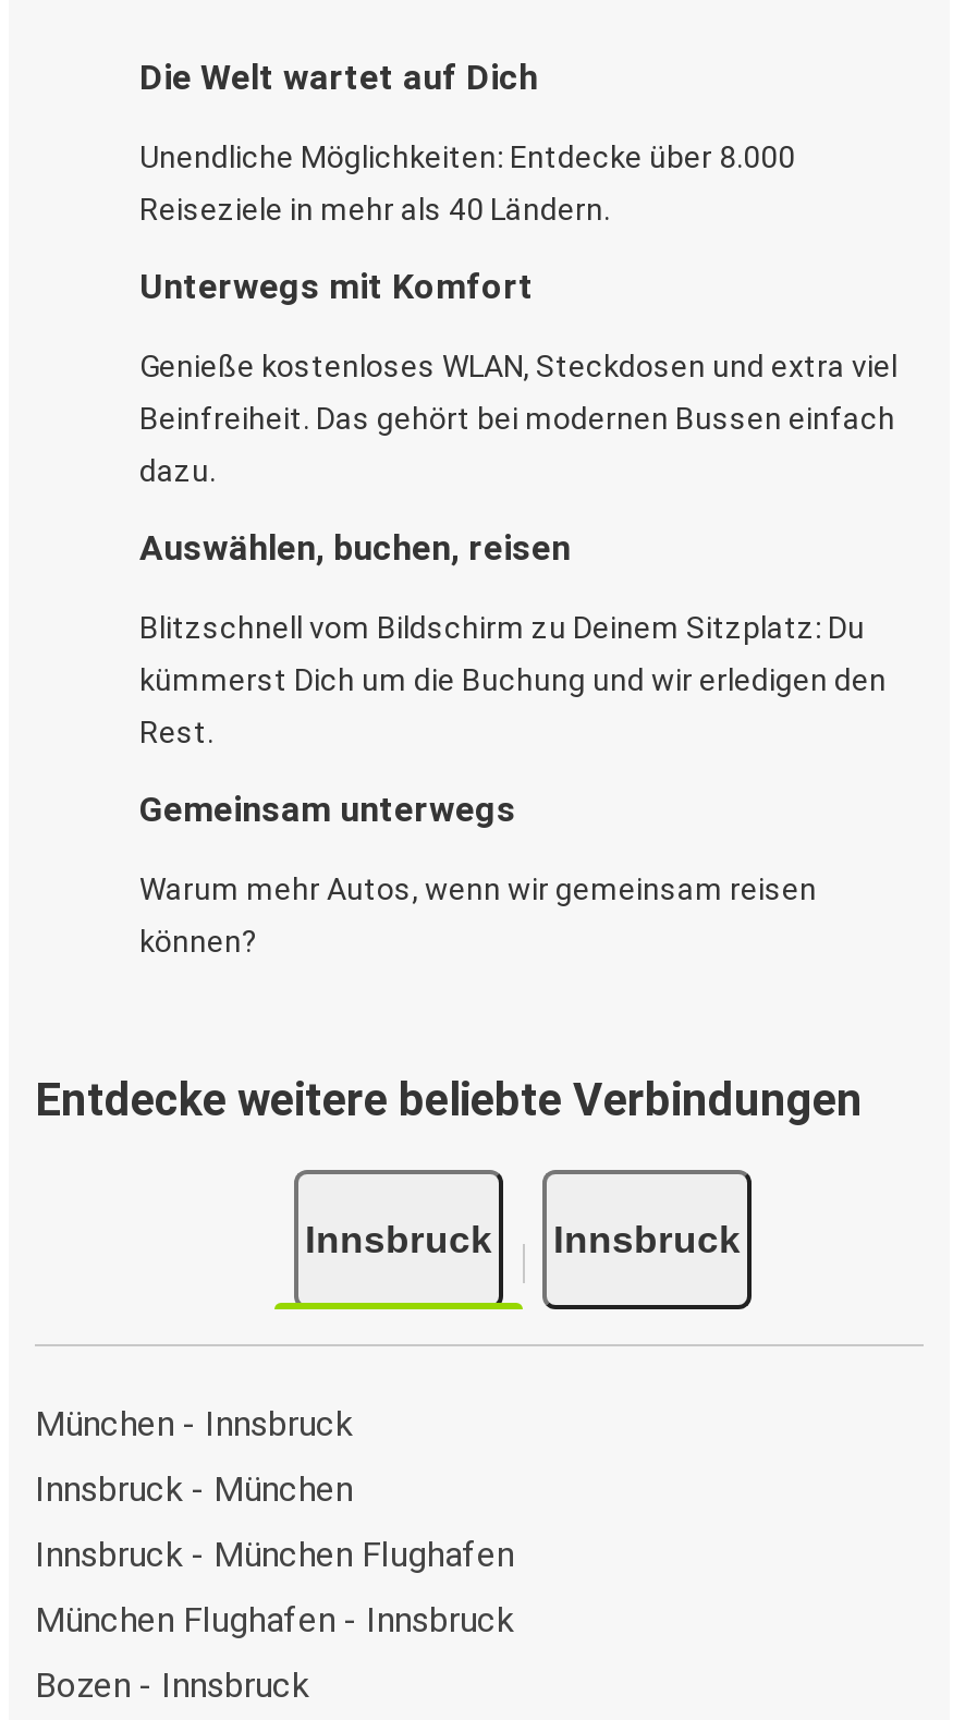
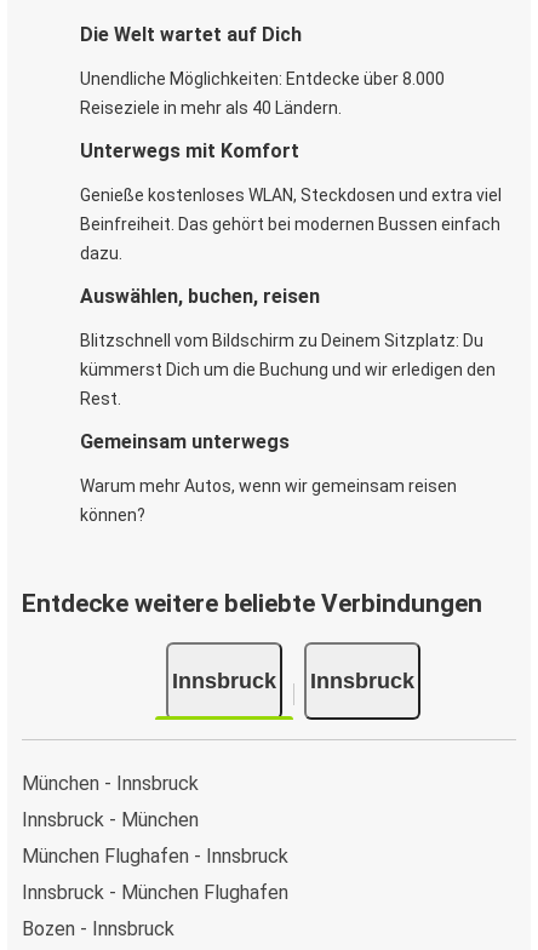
moved [35,1533,514,1574] -> [22,881,288,904]: Innsbruck - München Flughafen
moved [35,1598,514,1640] -> [22,844,288,867]: München Flughafen - Innsbruck

